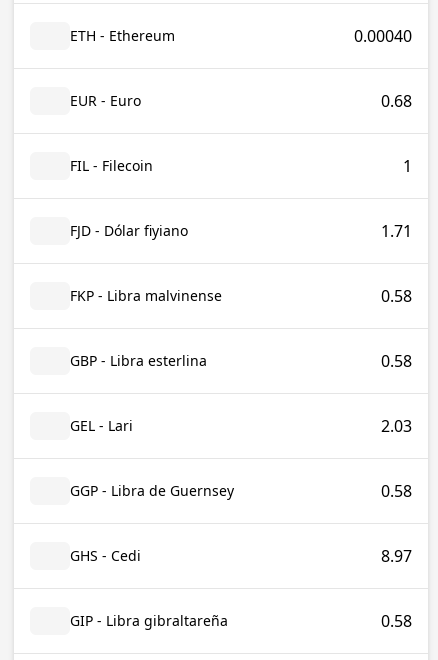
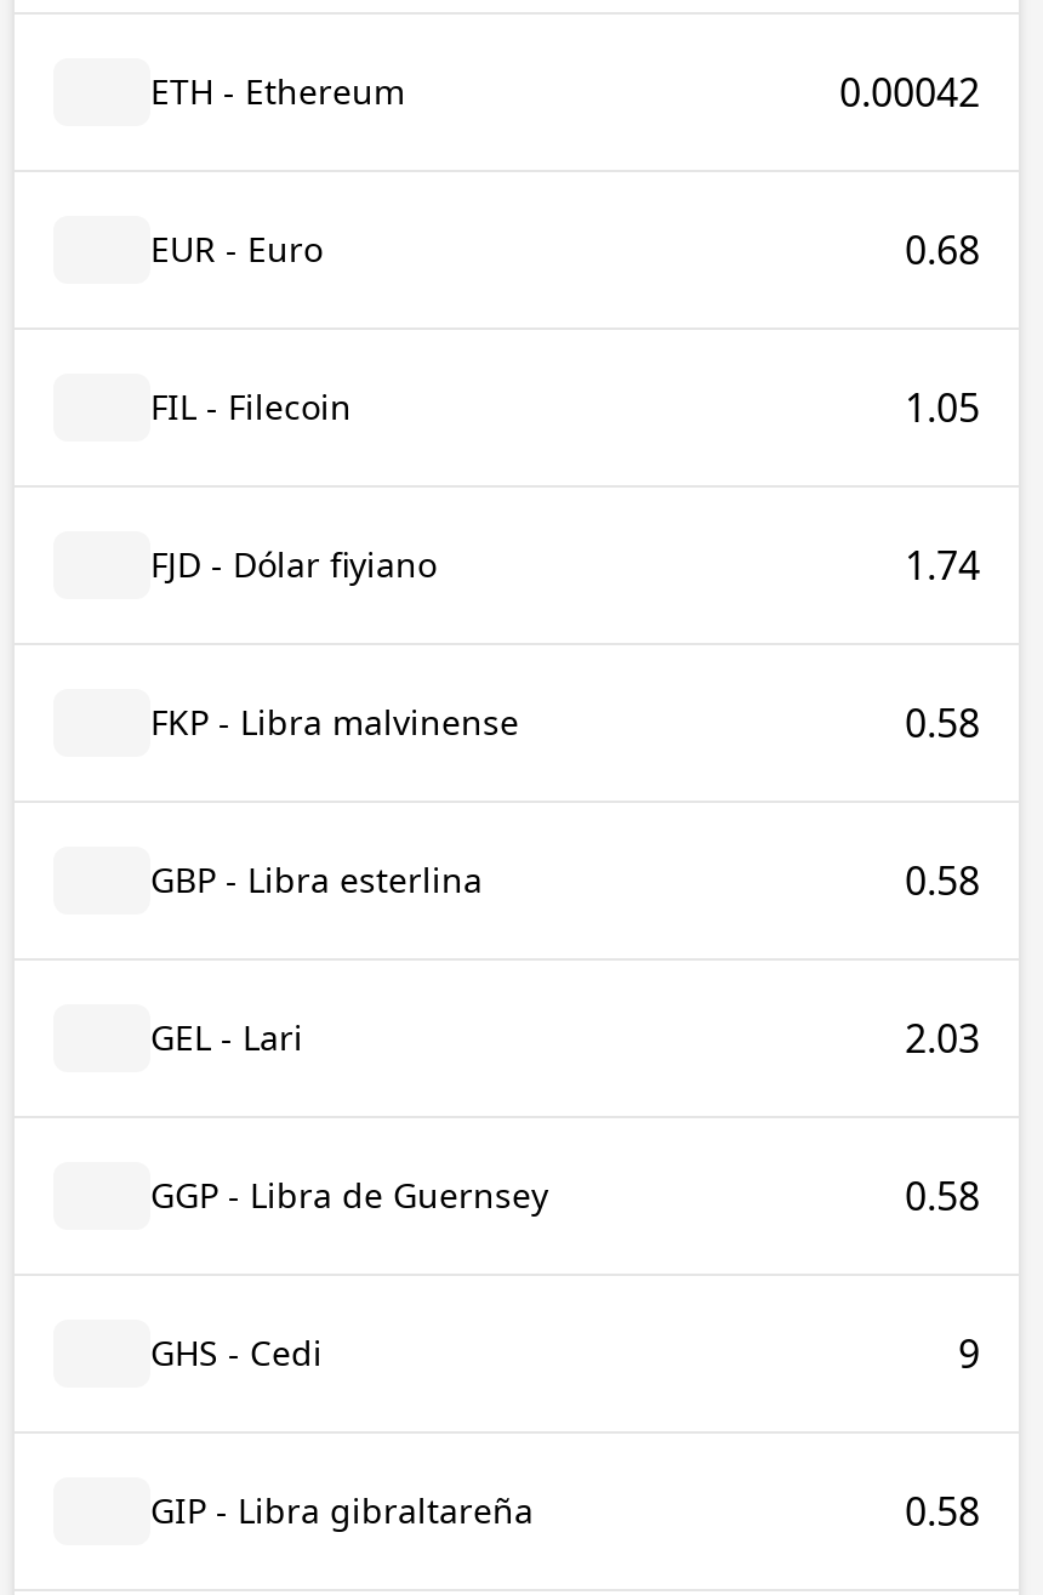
[354,25,412,47] 0.00040 -> [839,65,980,119] 0.00042
[403,155,412,177] 1 -> [905,381,980,434] 1.05
[381,220,412,242] 1.71 -> [905,539,980,592] 1.74
[381,545,412,567] 8.97 -> [958,1327,980,1380] 9

